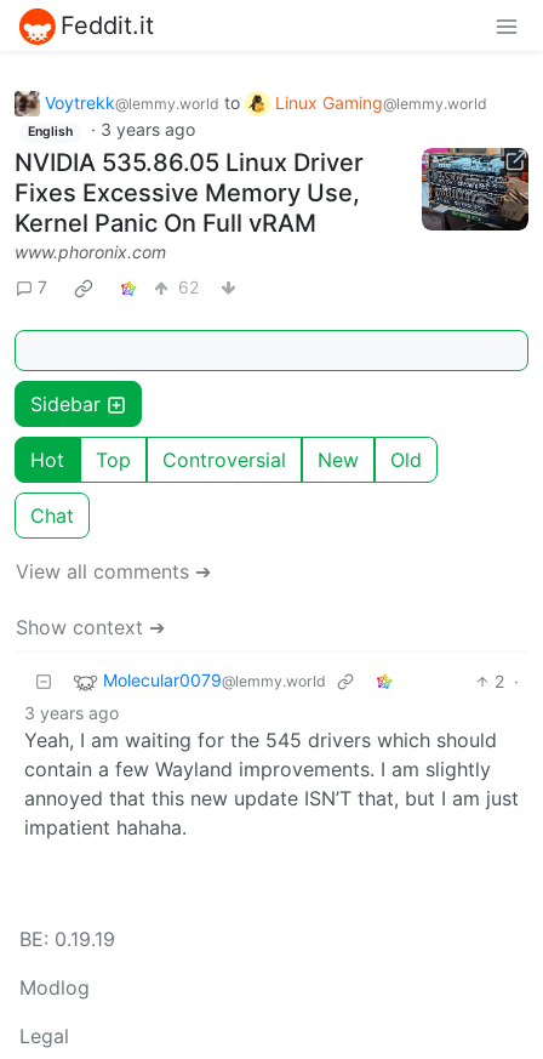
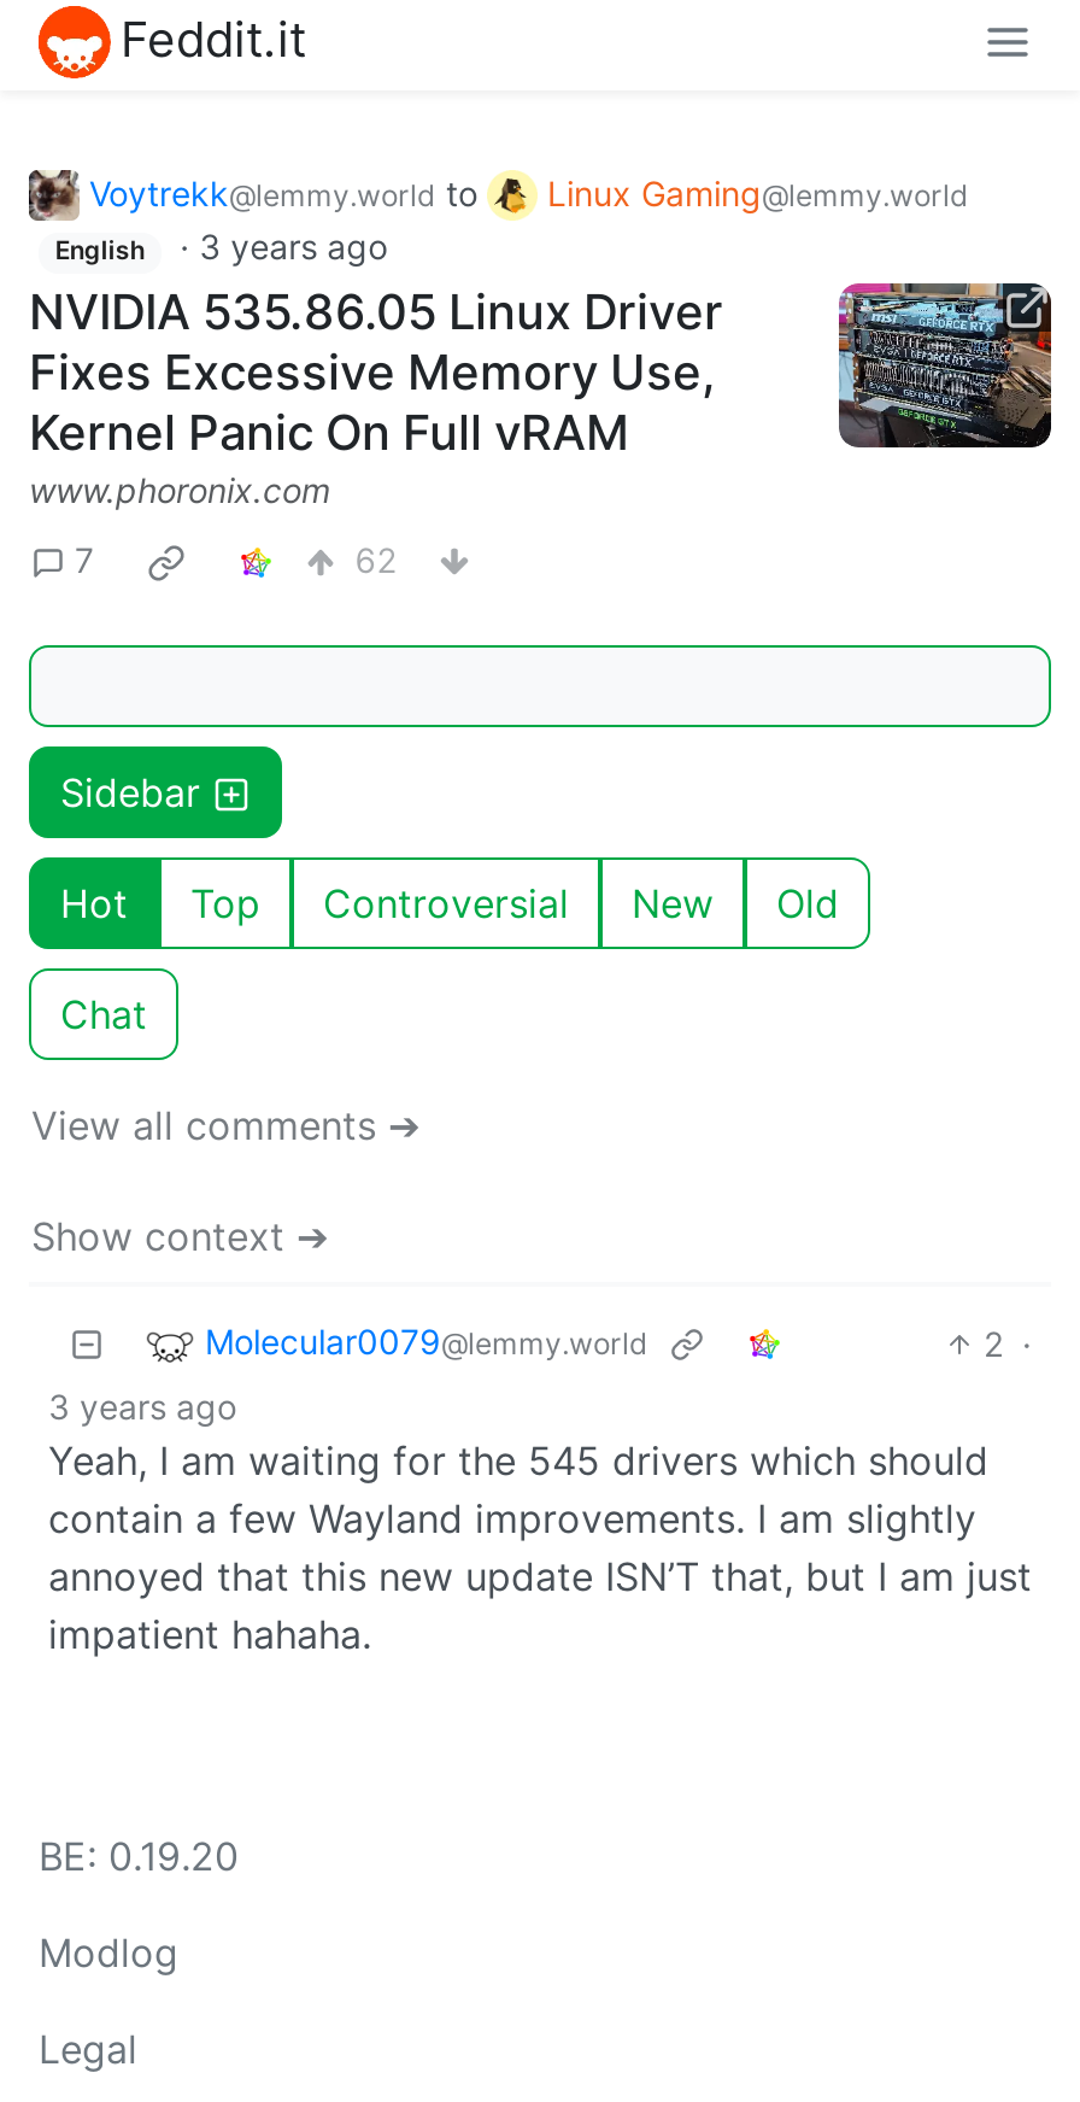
[19,927,115,951] BE: 0.19.19 -> [39,1832,239,1880] BE: 0.19.20

